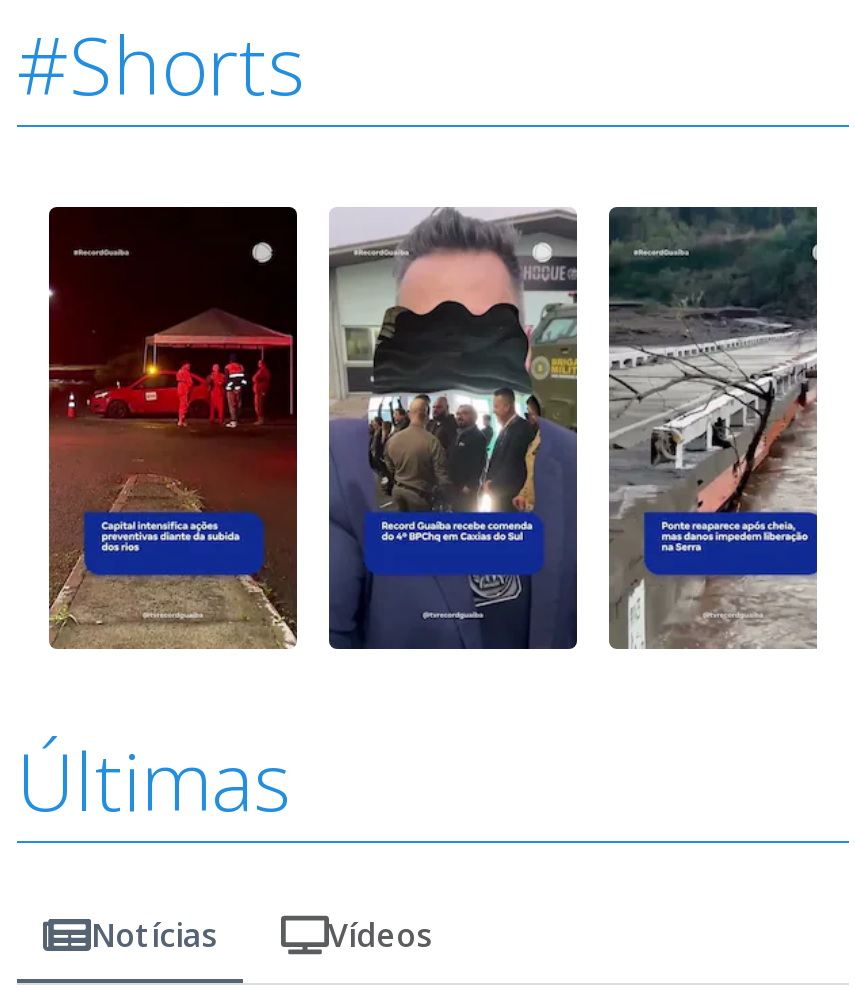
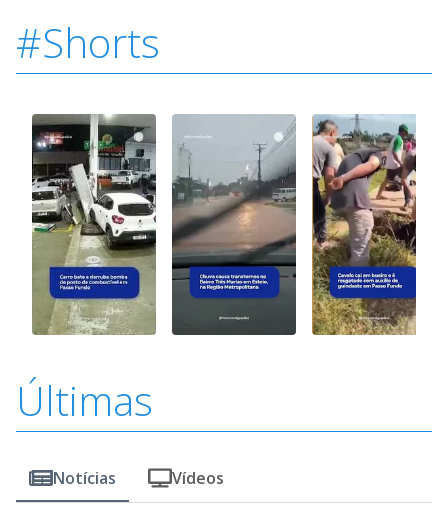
[47,205,299,649] [image] -> [31,113,157,335] [image]
[329,209,579,649] [image] -> [172,115,296,335] [image]
[607,205,819,649] [image] -> [311,114,416,335] [image]

